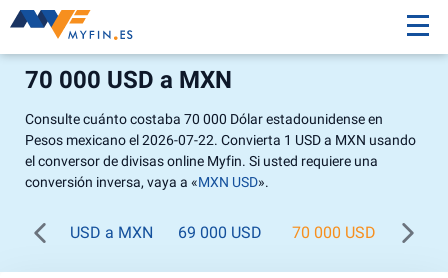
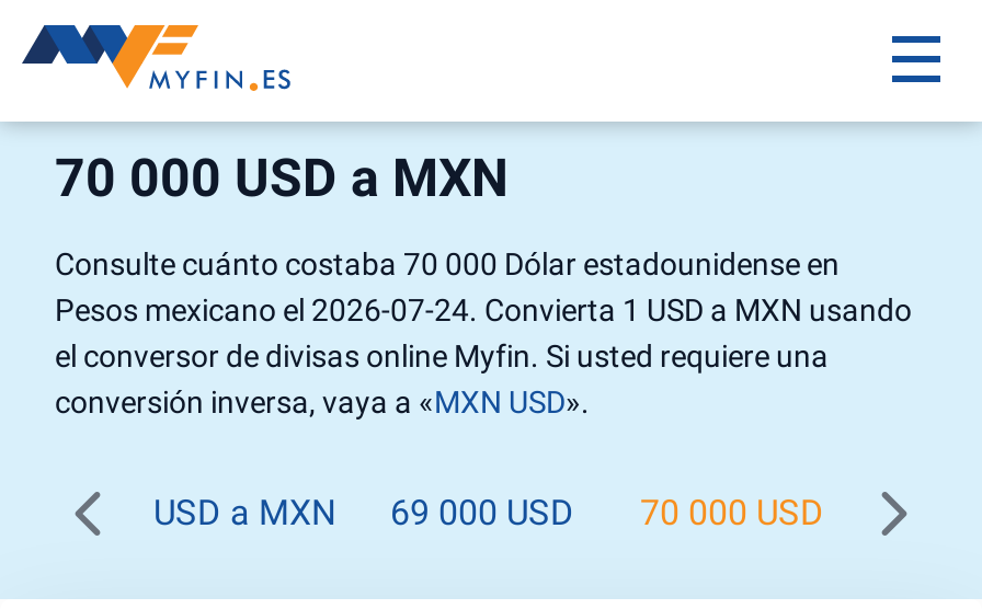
[25,132,416,148] Pesos mexicano el 2026-07-22. Convierta 1 USD a MXN usando -> [55,292,912,328] Pesos mexicano el 2026-07-24. Convierta 1 USD a MXN usando

